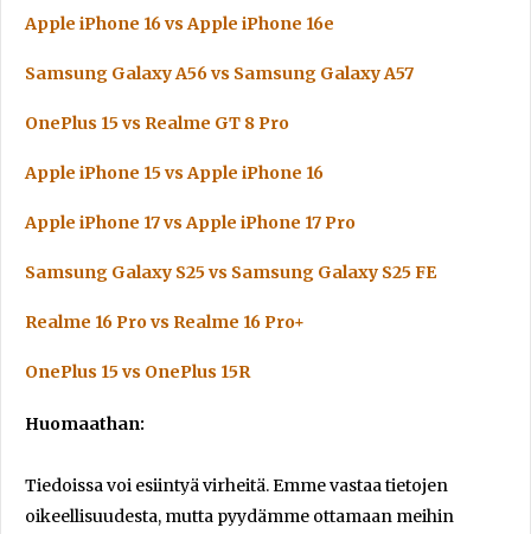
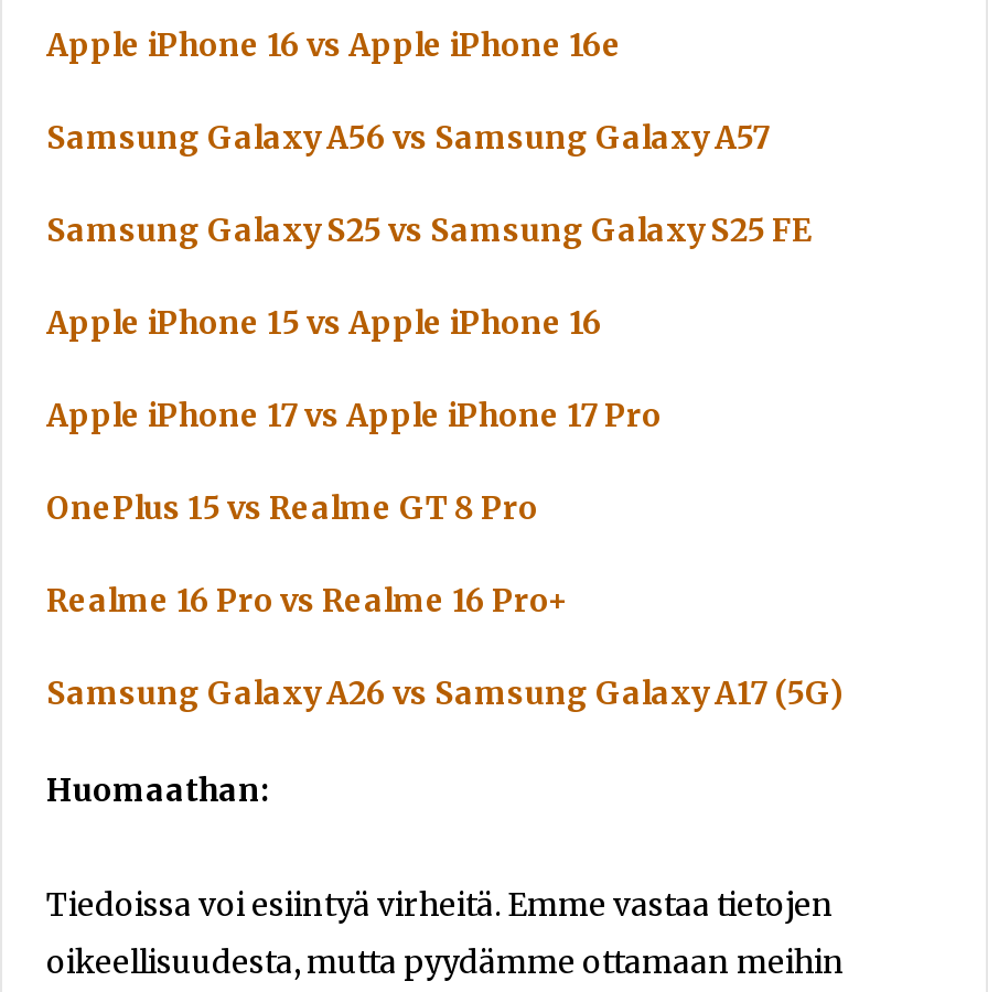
moved [25,112,289,134] -> [46,488,538,528]: OnePlus 15 vs Realme GT 8 Pro
moved [25,262,436,283] -> [46,211,812,250]: Samsung Galaxy S25 vs Samsung Galaxy S25 FE
[25,361,250,382] OnePlus 15 vs OnePlus 15R -> [46,673,845,713] Samsung Galaxy A26 vs Samsung Galaxy A17 (5G)

